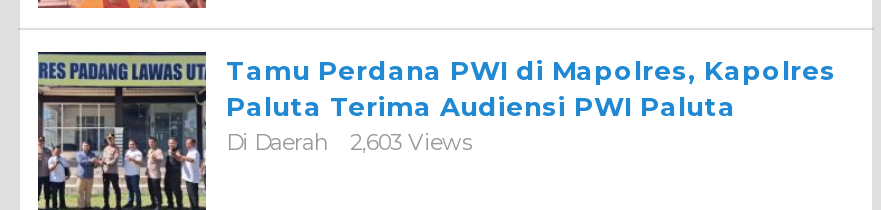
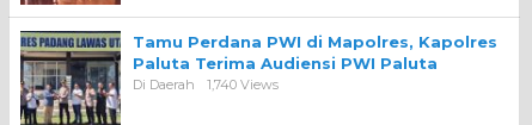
[226,128,472,156] Di Daerah 2,603 Views -> [133,76,279,93] Di Daerah 1,740 Views

